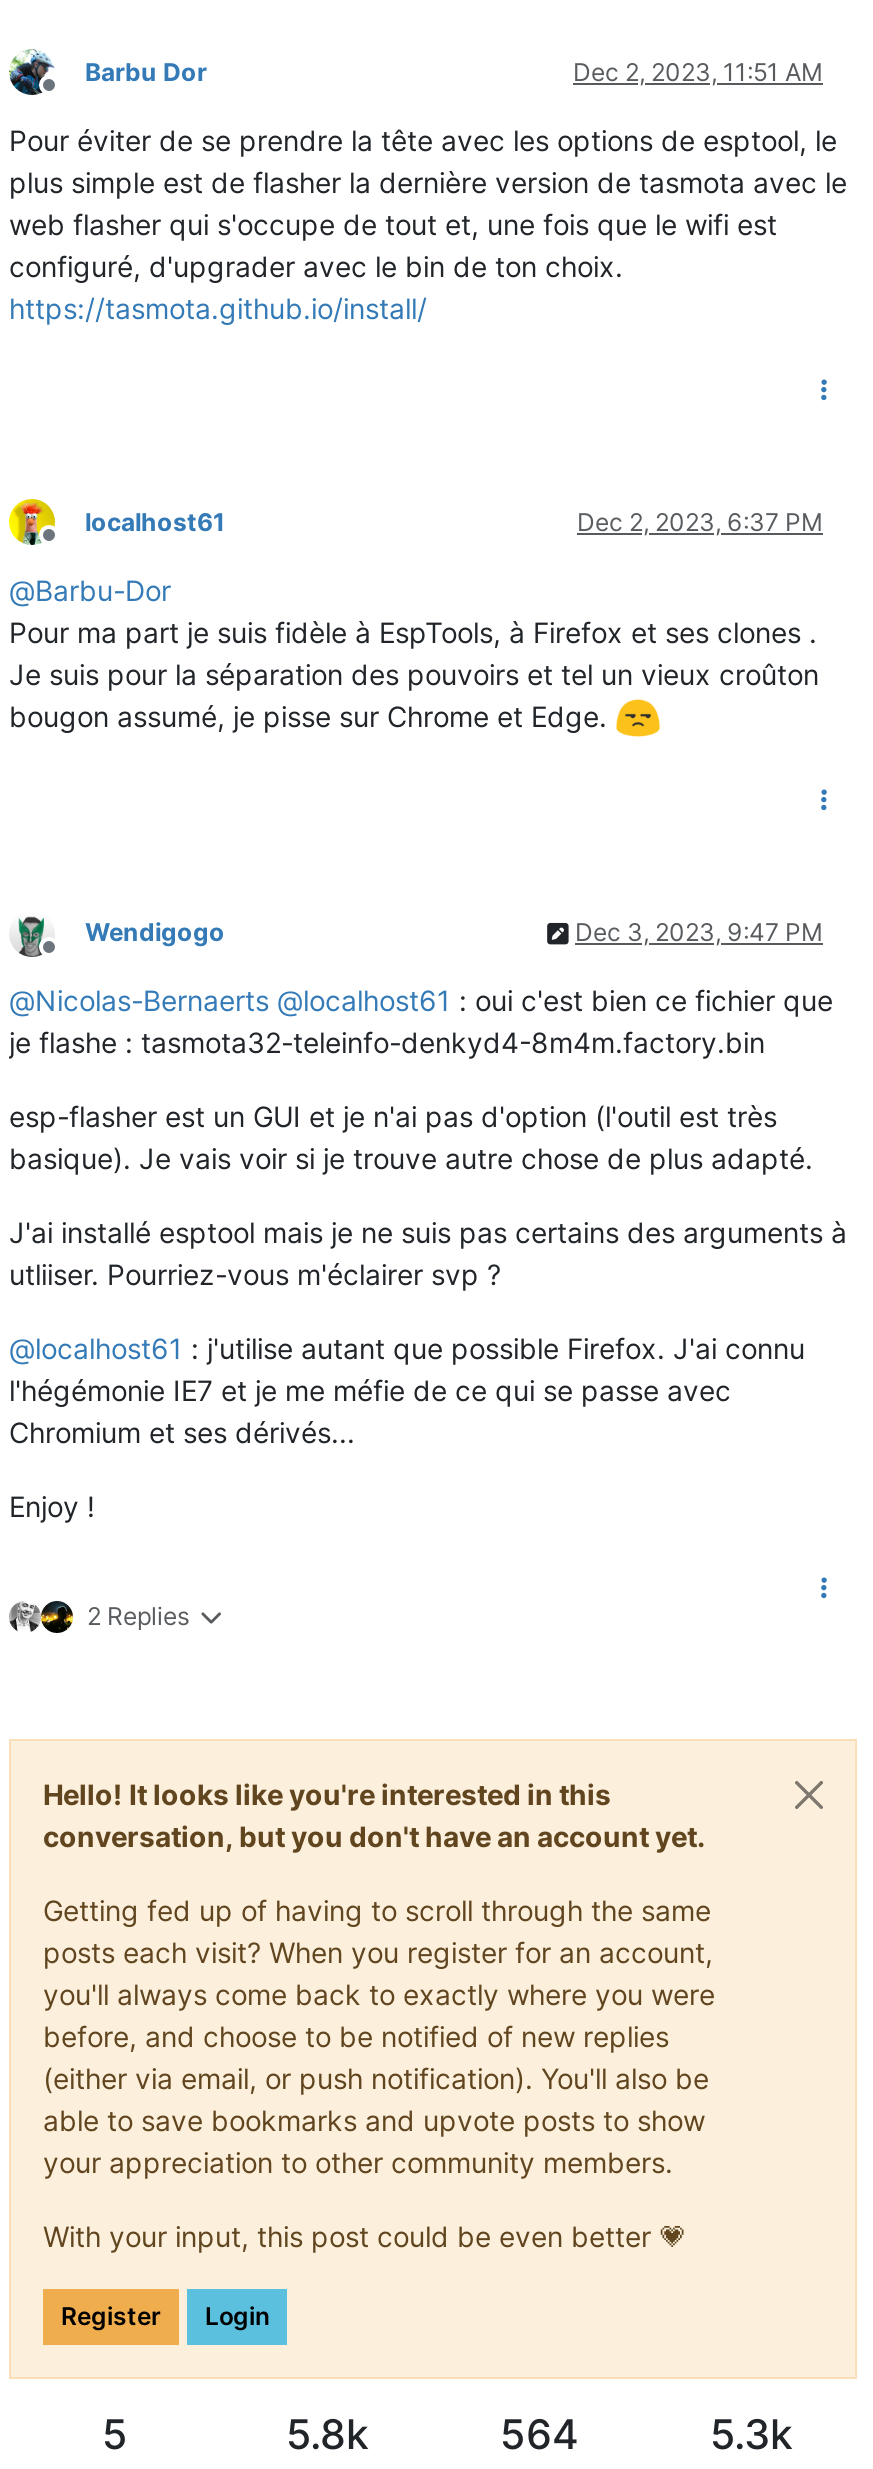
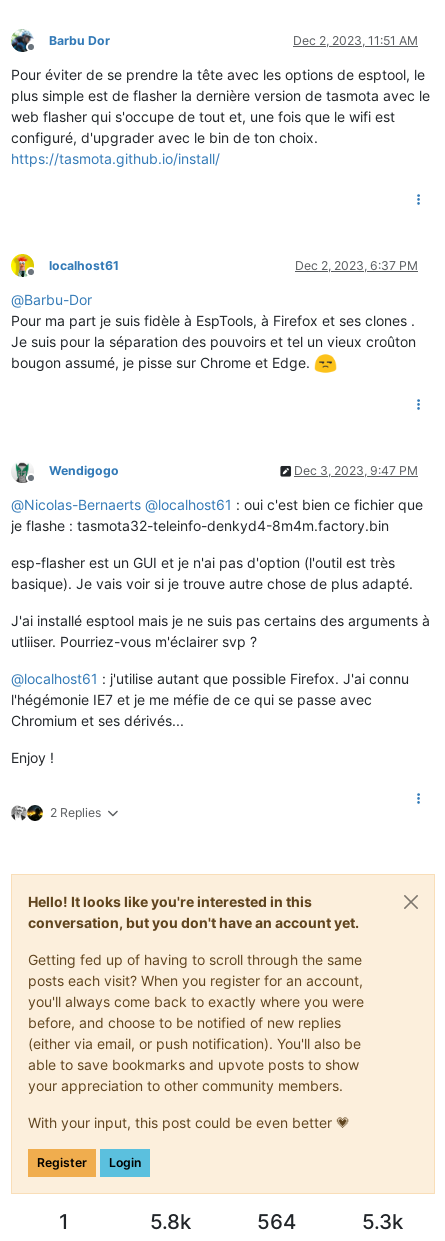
[102,2410,128,2460] 5 -> [59,1209,69,1234] 1

